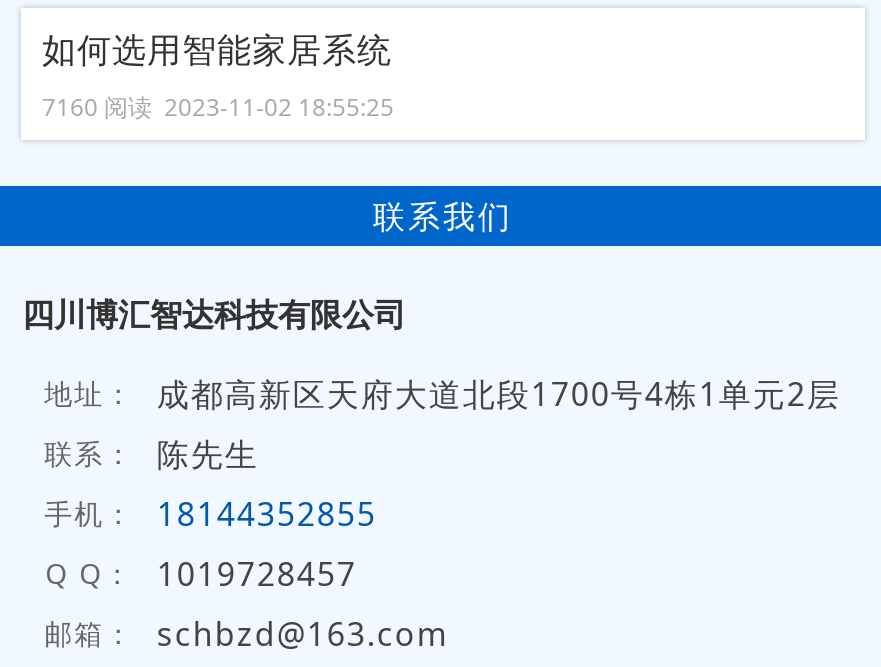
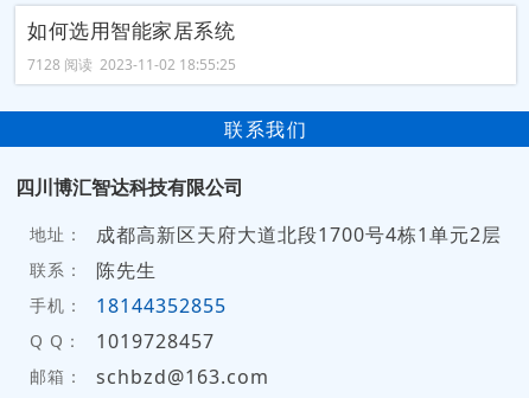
[42,90,394,124] 7160 阅读 2023-11-02 18:55:25 -> [28,54,237,75] 7128 阅读 2023-11-02 18:55:25

